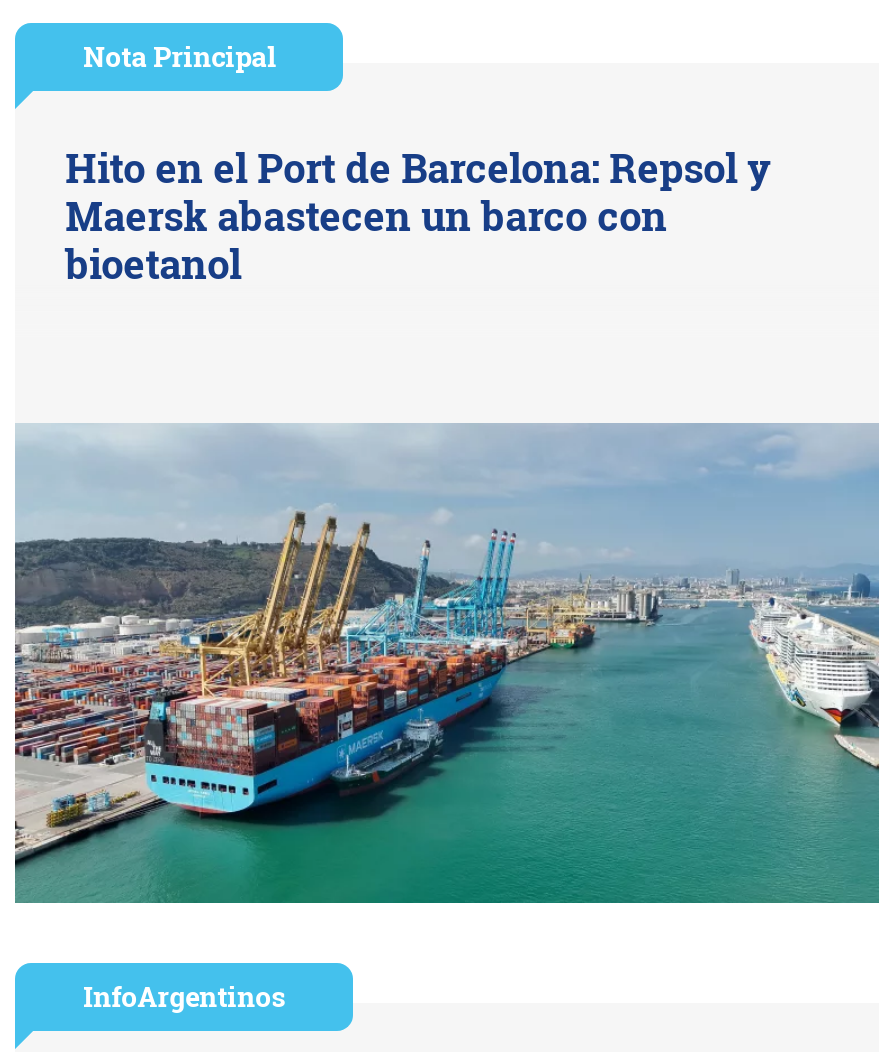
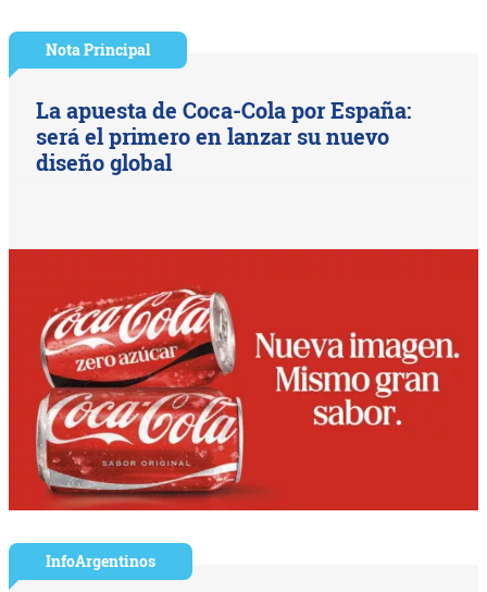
[65,141,771,289] Hito en el Port de Barcelona: Repsol y | Maersk abastecen un barco con | bioetanol -> [36,96,411,176] La apuesta de Coca-Cola por España: | será el primero en lanzar su nuevo | diseño global
[13,423,881,905] [image] -> [8,248,479,511] [image]

